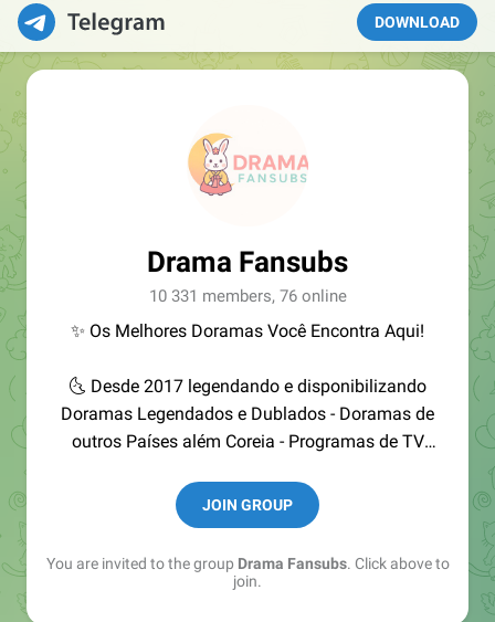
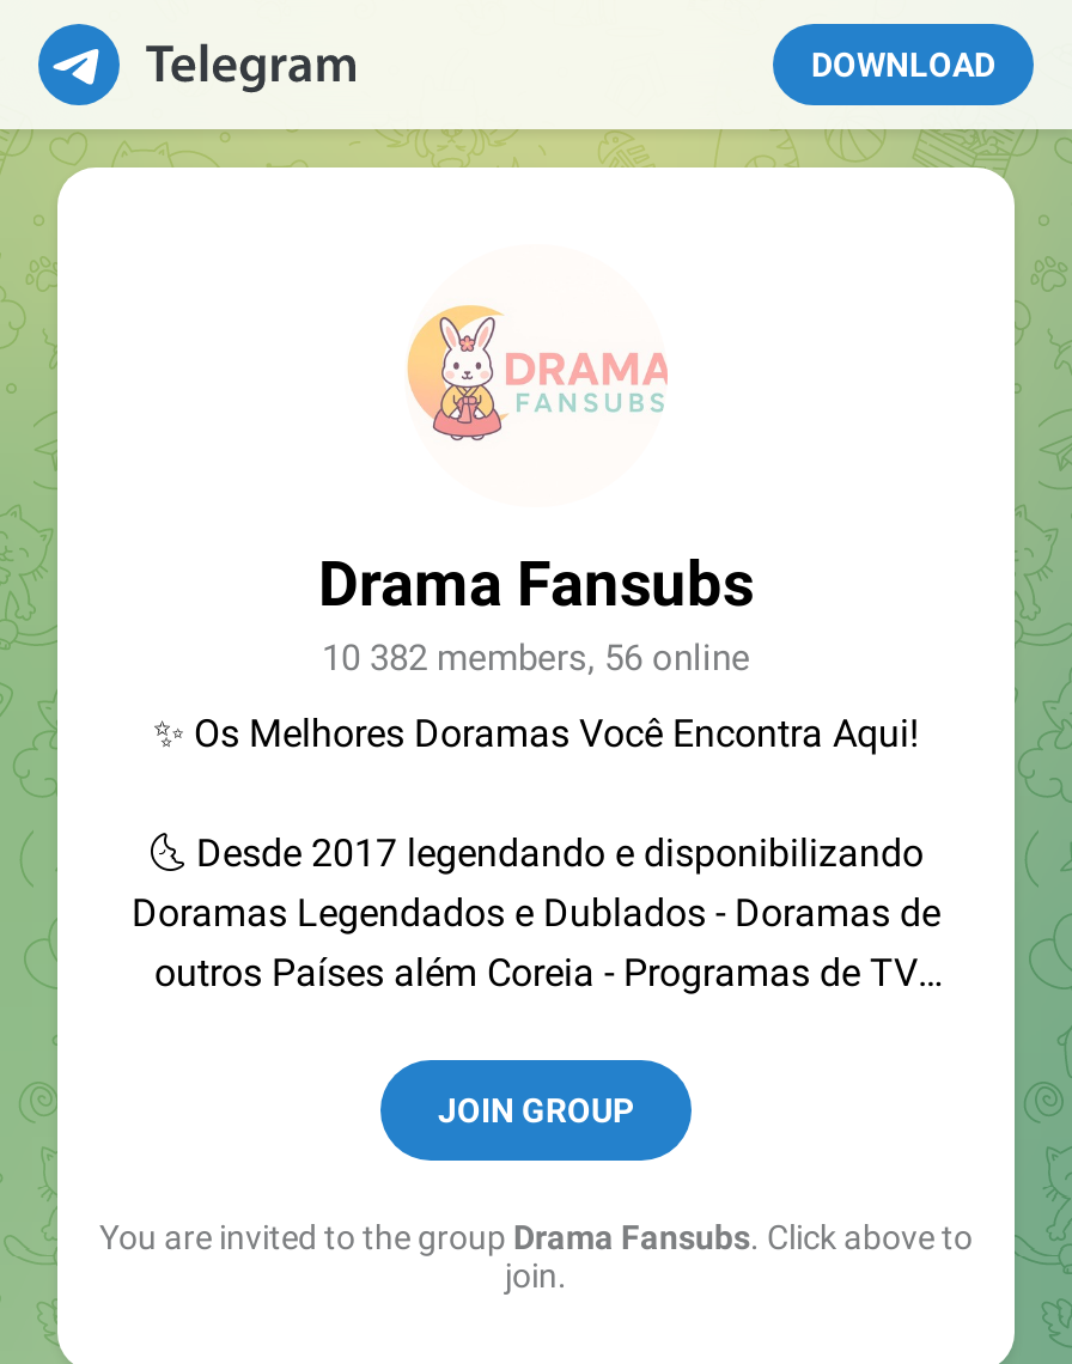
[149,286,346,306] 10 331 members, 76 online -> [322,637,750,680] 10 382 members, 56 online

